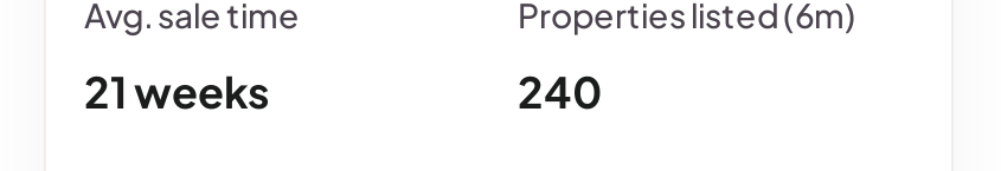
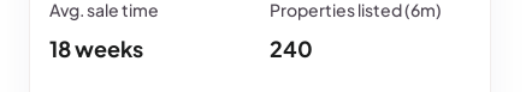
[84,64,269,118] 21 weeks -> [49,35,143,62] 18 weeks

